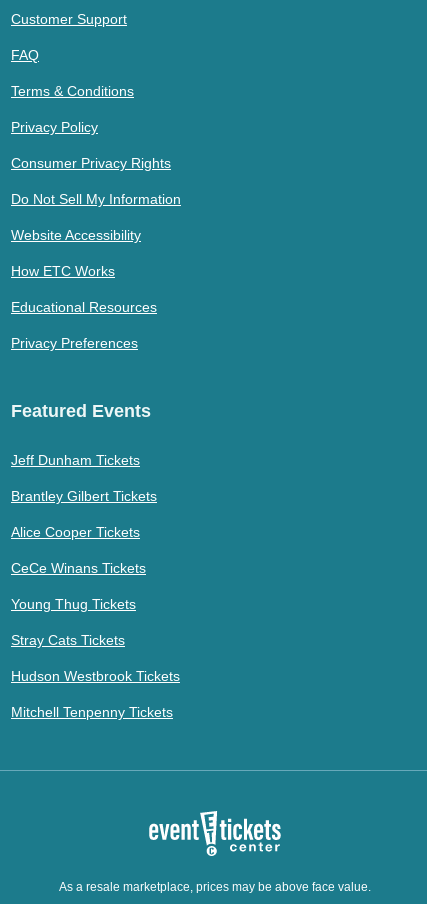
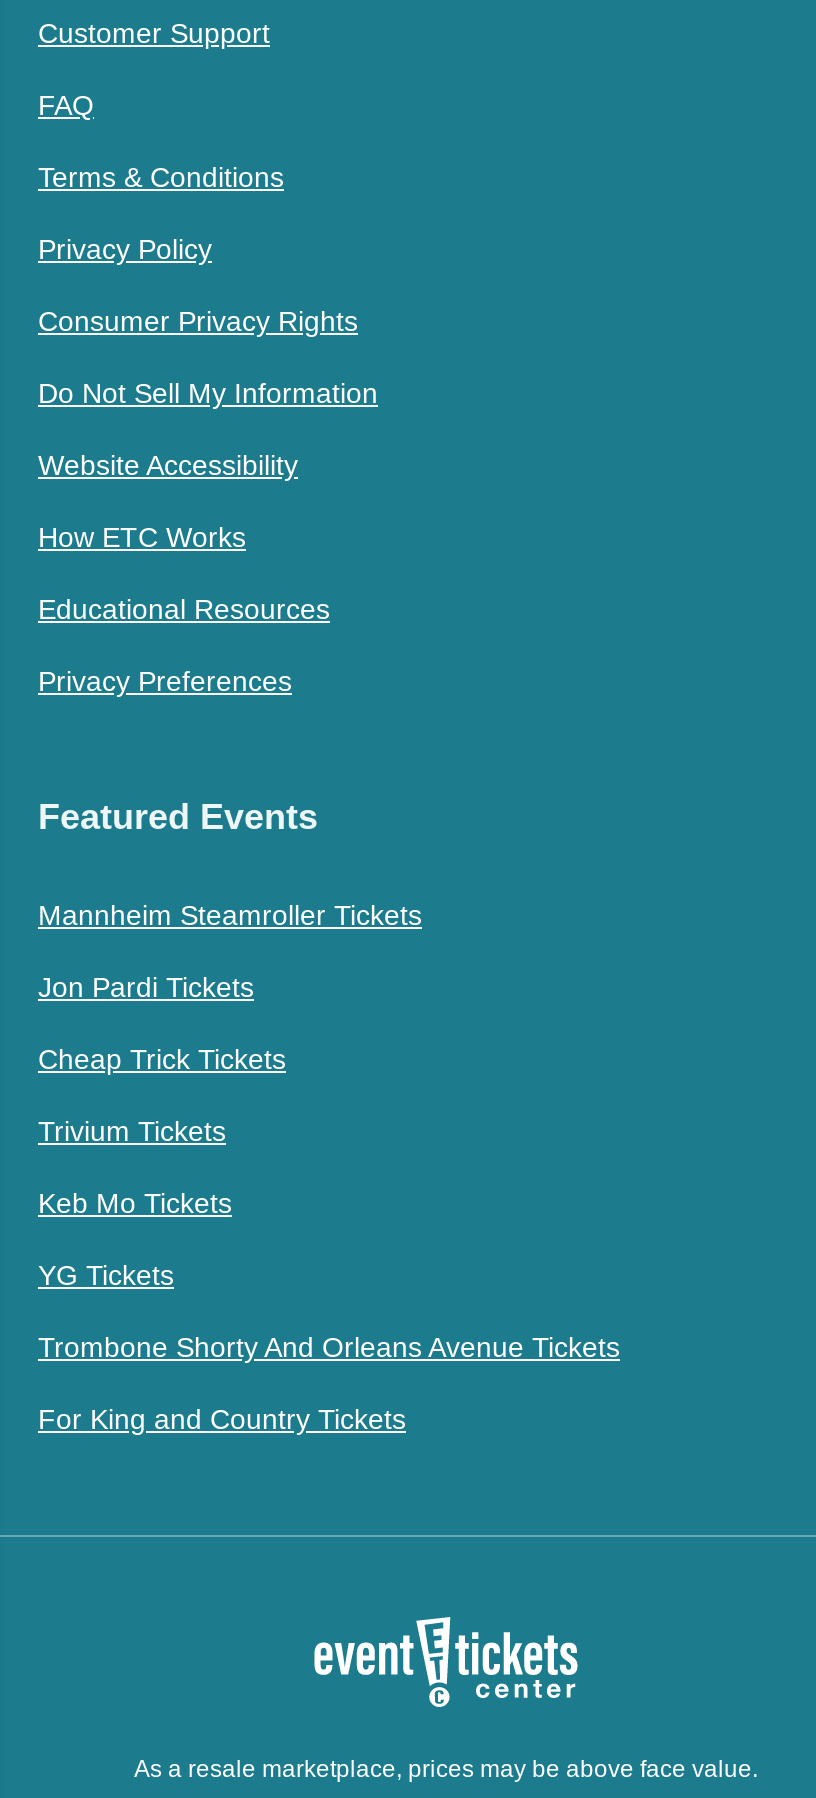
[11,452,140,468] Jeff Dunham Tickets -> [38,900,422,932] Mannheim Steamroller Tickets
[11,488,157,504] Brantley Gilbert Tickets -> [38,972,254,1004] Jon Pardi Tickets
[11,524,140,540] Alice Cooper Tickets -> [38,1044,286,1076] Cheap Trick Tickets
[11,560,146,576] CeCe Winans Tickets -> [38,1116,226,1148] Trivium Tickets
[11,596,136,612] Young Thug Tickets -> [38,1188,232,1220] Keb Mo Tickets
[11,632,125,648] Stray Cats Tickets -> [38,1260,174,1292] YG Tickets
[11,668,180,684] Hudson Westbrook Tickets -> [38,1332,620,1364] Trombone Shorty And Orleans Avenue Tickets
[11,704,173,720] Mitchell Tenpenny Tickets -> [38,1404,406,1436] For King and Country Tickets

